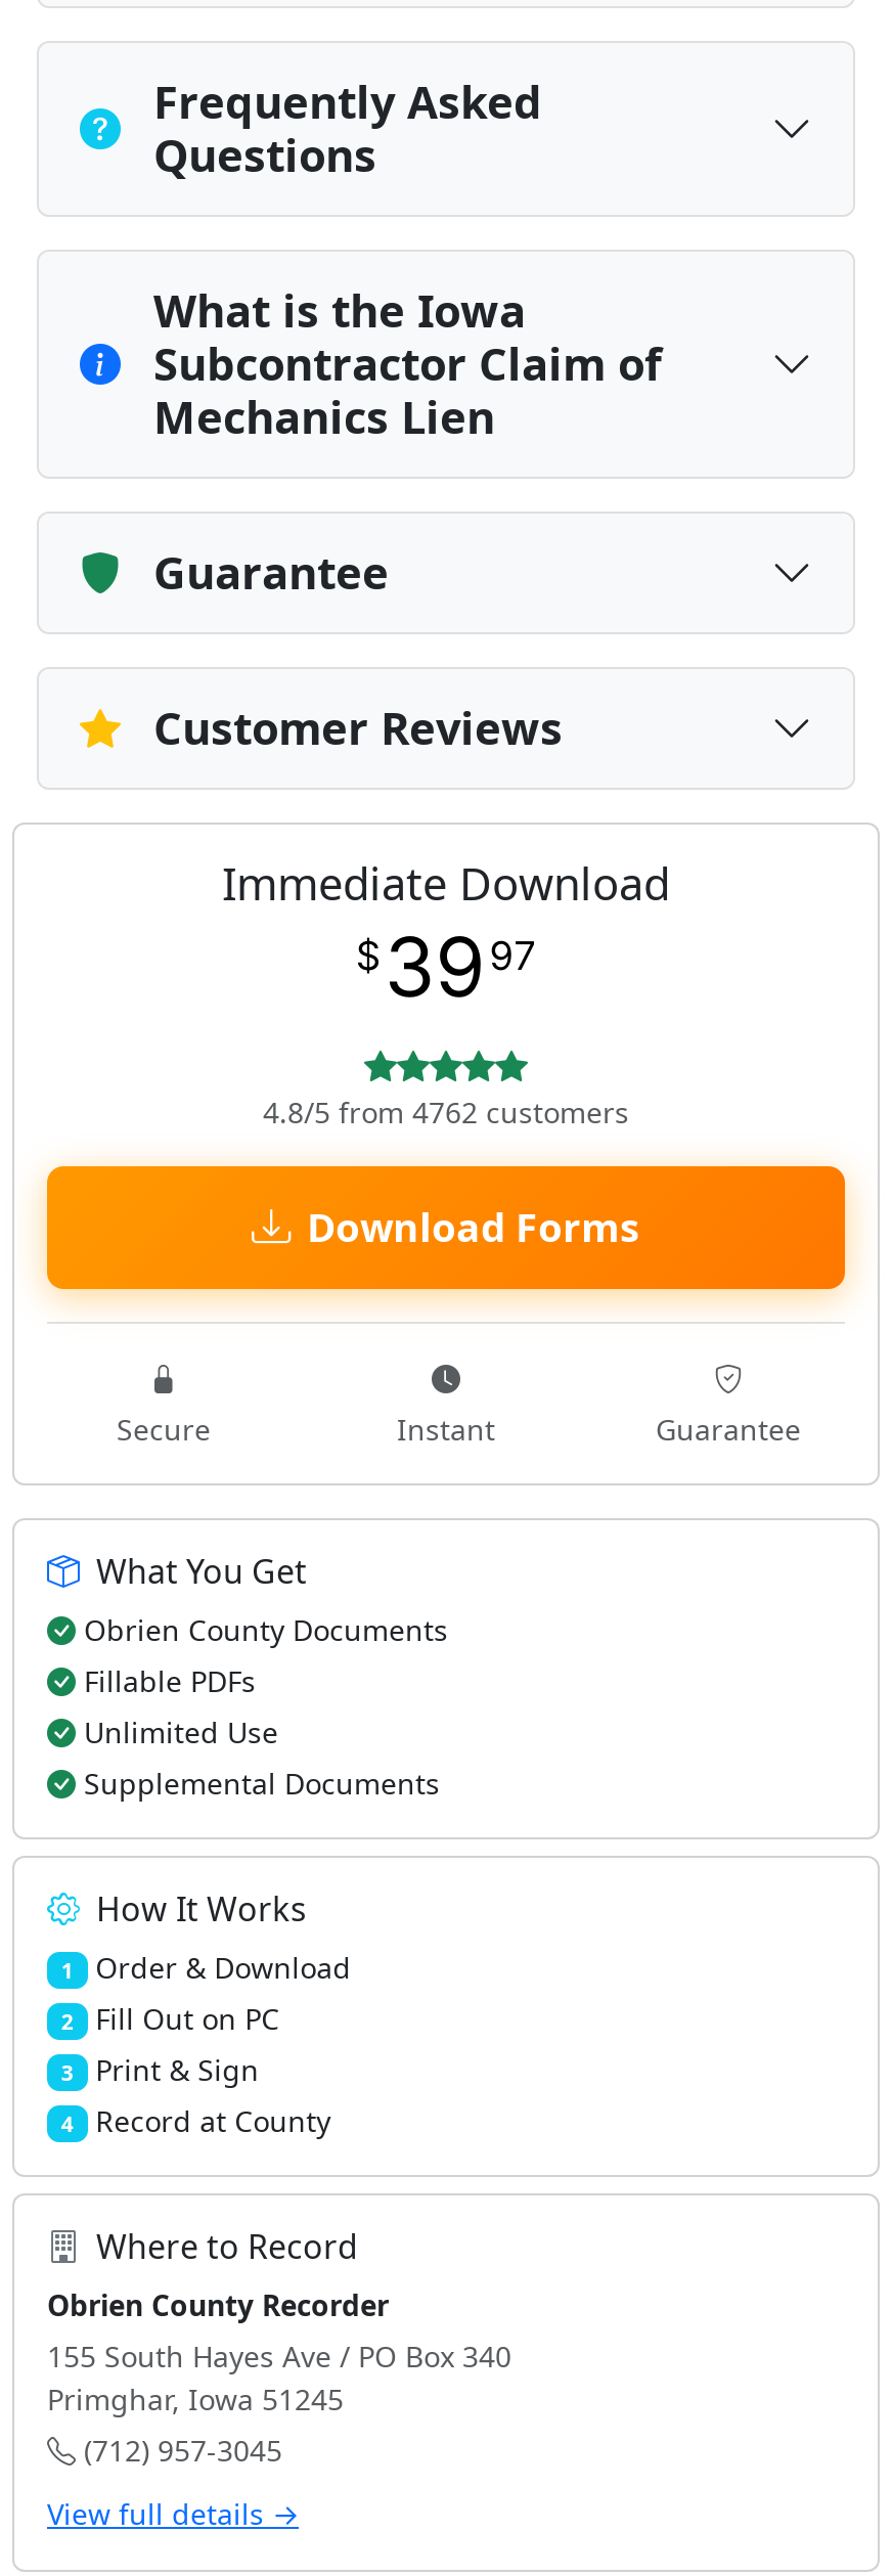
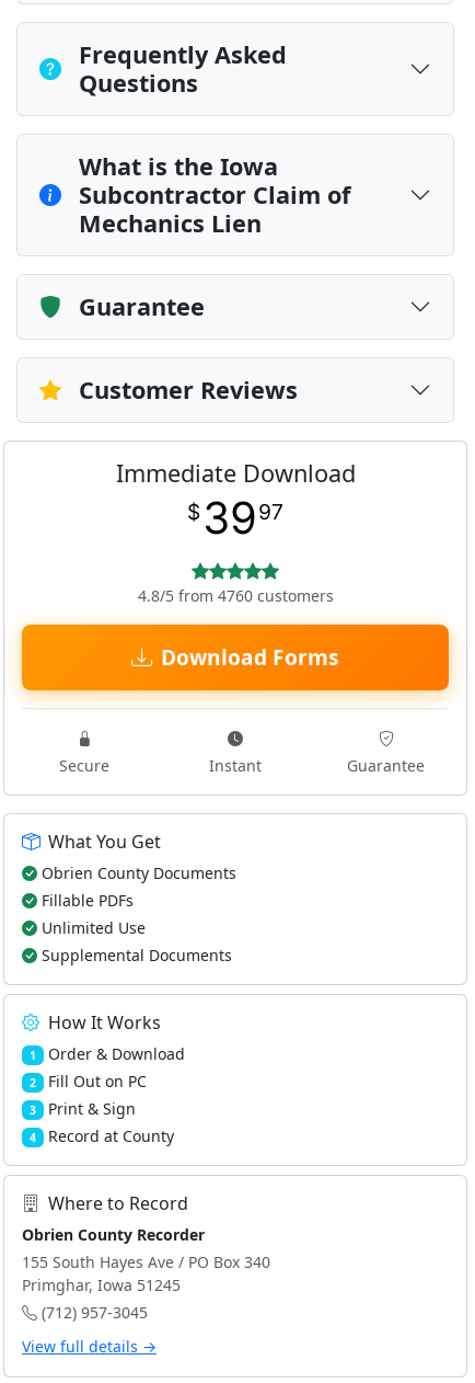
[263,1093,629,1131] 4.8/5 from 4762 customers -> [137,585,333,606] 4.8/5 from 4760 customers

